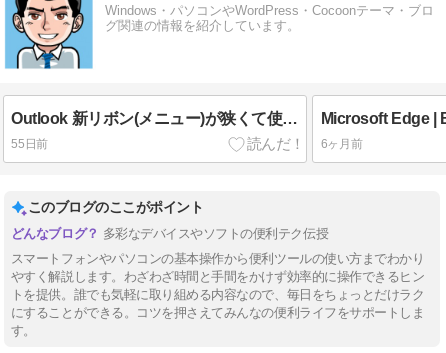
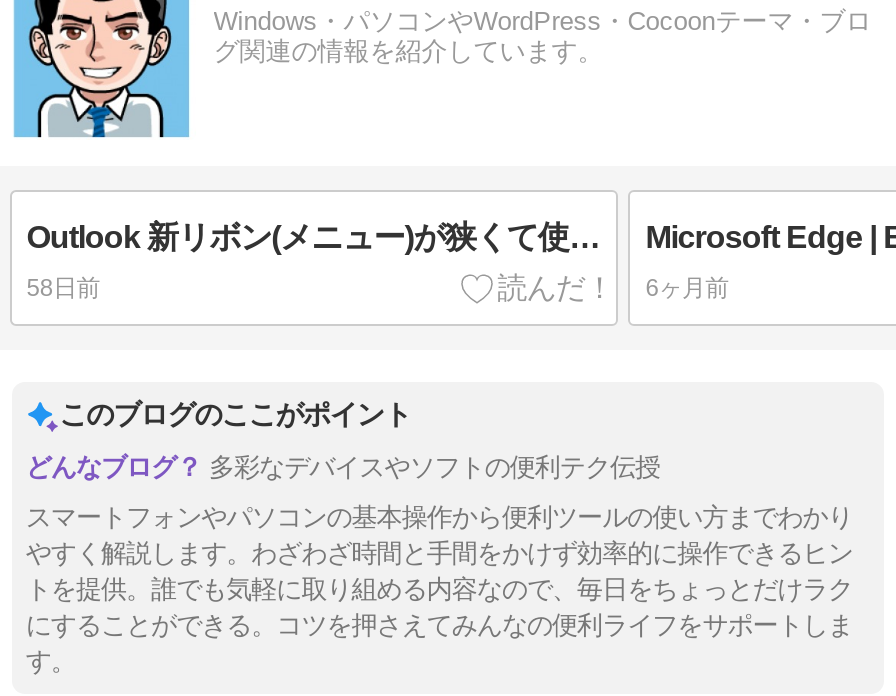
[11,137,48,151] 55日前 -> [27,273,100,301] 58日前

